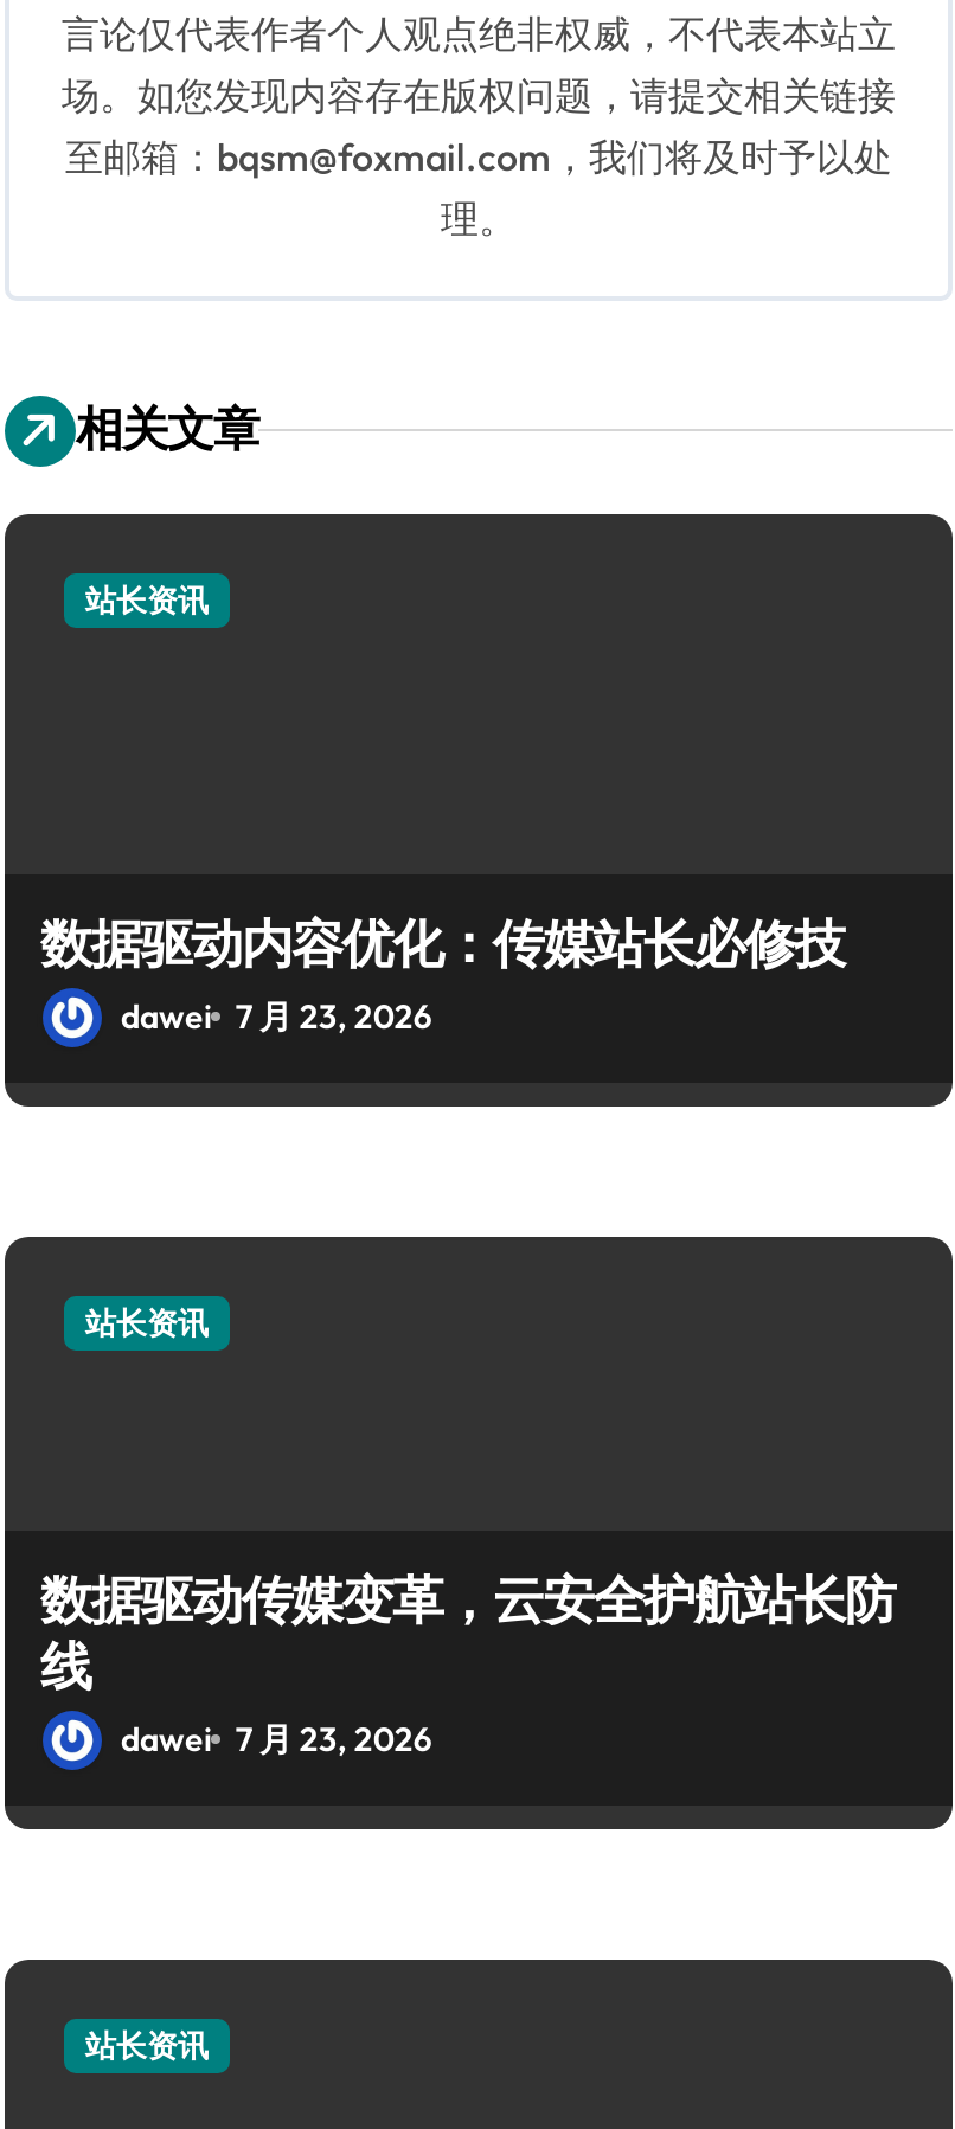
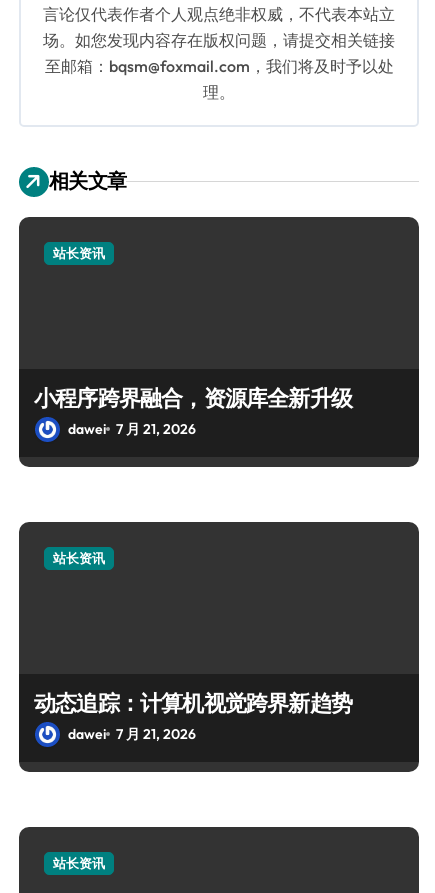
[40,910,844,1038] 数据驱动内容优化：传媒站长必修技 | dawei 7 月 23, 2026 -> [34,384,352,438] 小程序跨界融合，资源库全新升级 | dawei 7 月 21, 2026
[40,1566,895,1761] 数据驱动传媒变革，云安全护航站长防 | 线 | dawei 7 月 23, 2026 -> [34,689,352,743] 动态追踪：计算机视觉跨界新趋势 | dawei 7 月 21, 2026

